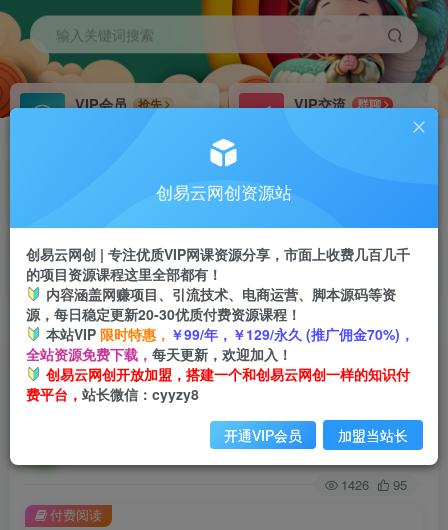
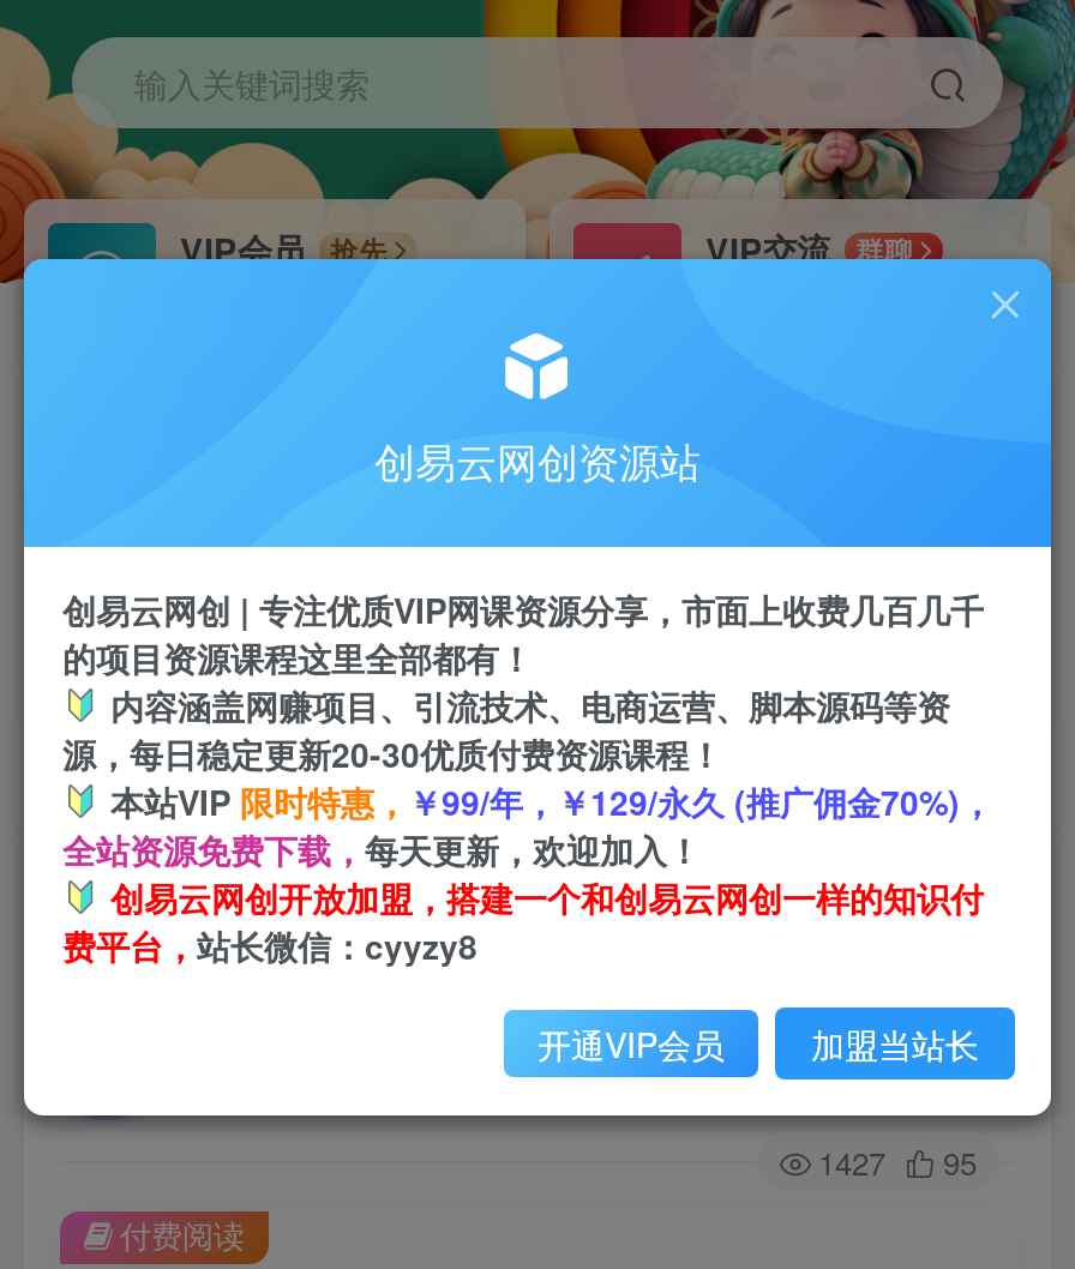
[341,475,407,494] 1426 95 -> [818,1139,977,1185] 1427 95

